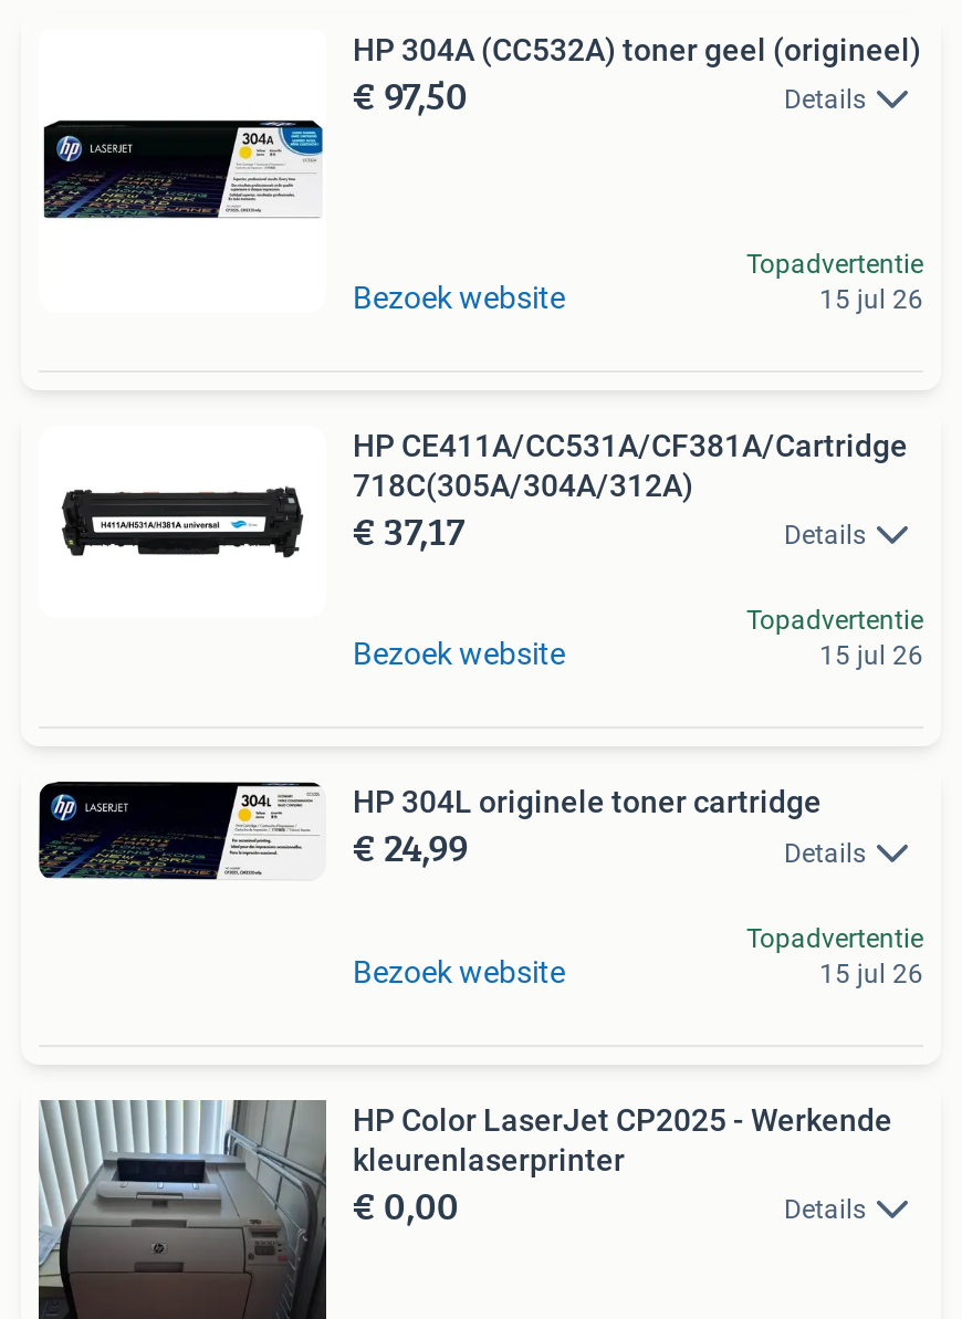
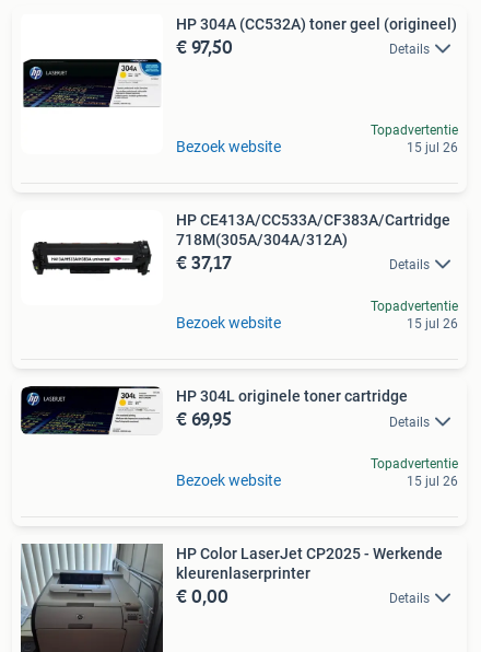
[353,428,908,503] HP CE411A/CC531A/CF381A/Cartridge | 718C(305A/304A/312A) -> [176,211,450,248] HP CE413A/CC533A/CF383A/Cartridge | 718M(305A/304A/312A)
[353,818,468,877] € 24,99 -> [176,404,232,434] € 69,95

